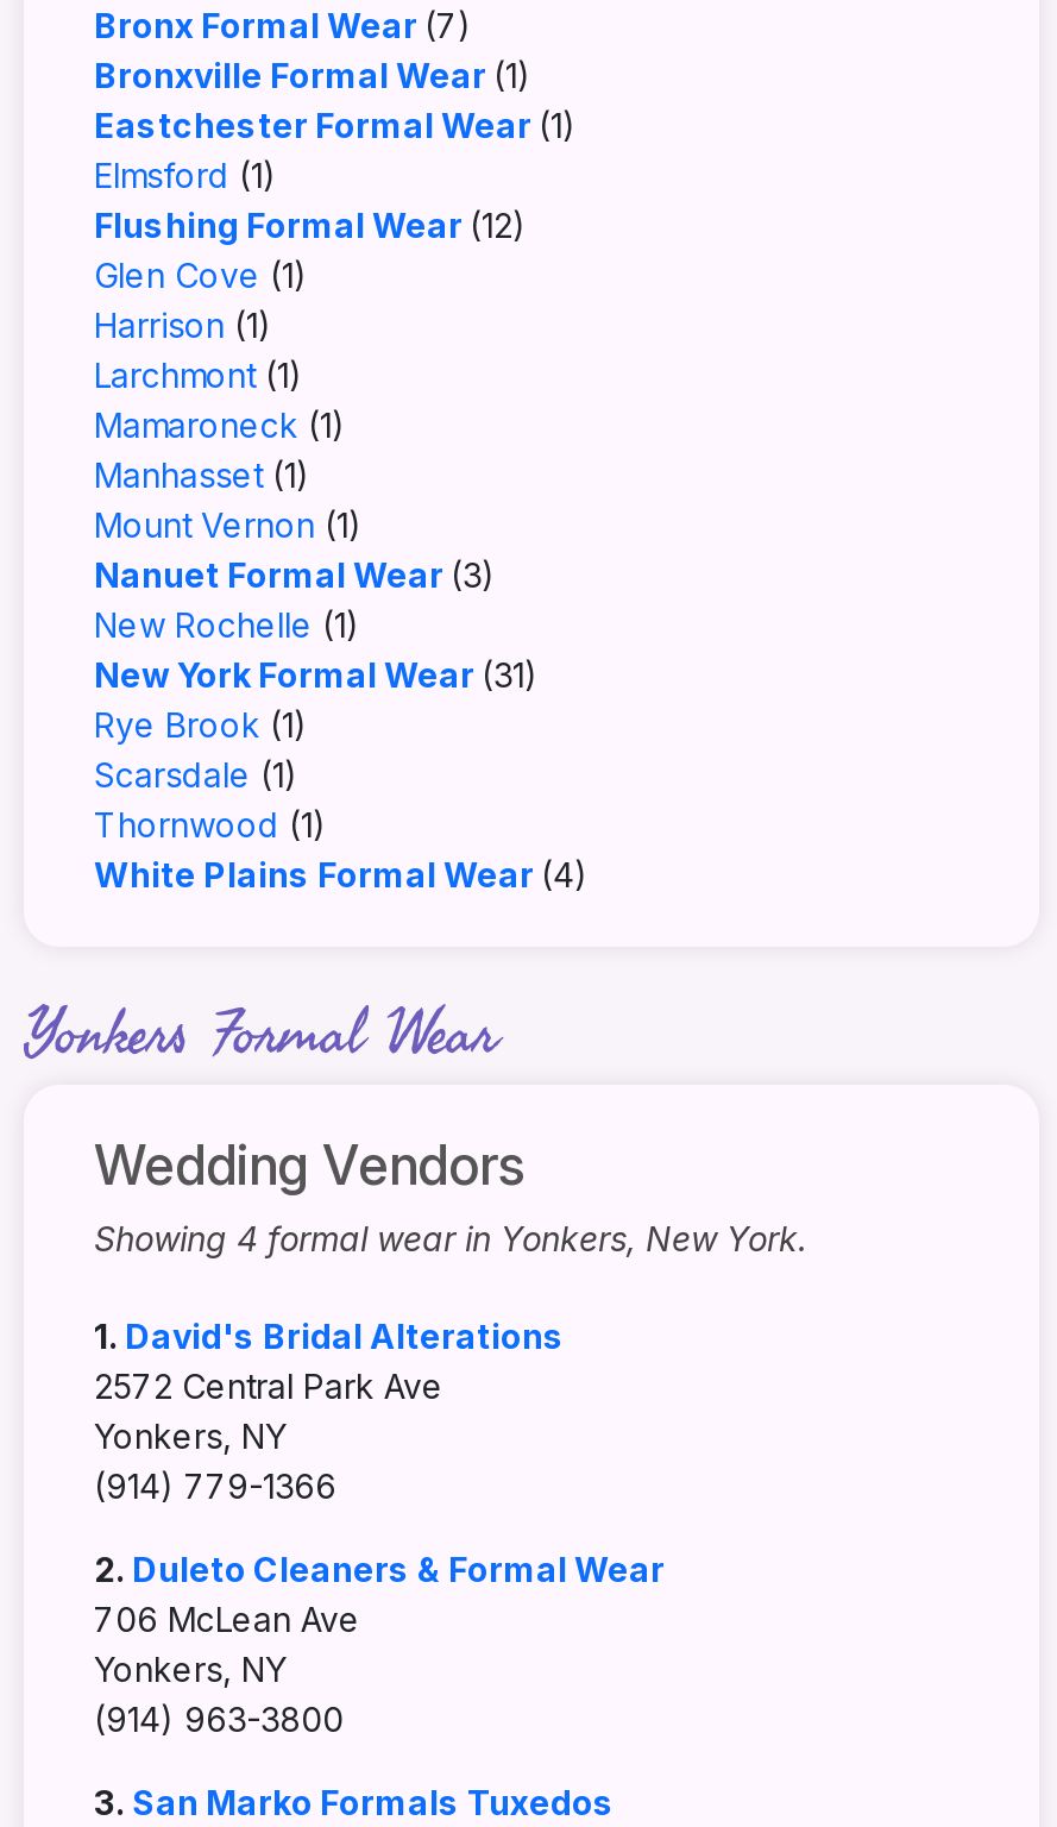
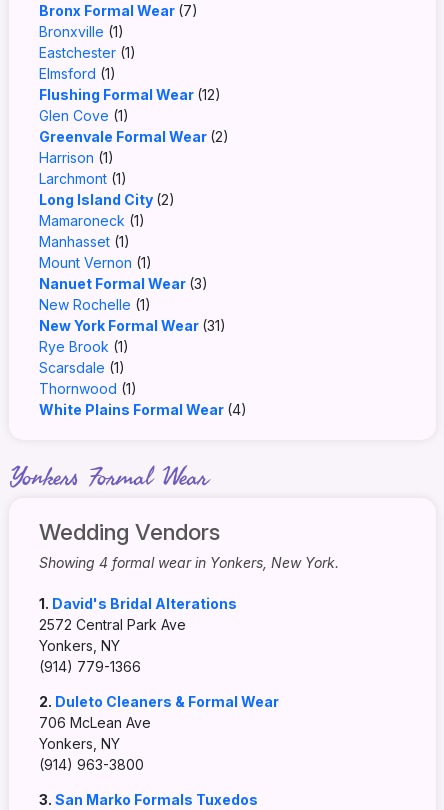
[94,55,577,145] Bronxville Formal Wear (1) | Eastchester Formal Wear (1) -> [38,23,135,61] Bronxville (1) | Eastchester (1)
none -> [38,128,228,145] Greenvale Formal Wear (2)
none -> [38,191,174,208] Long Island City (2)

